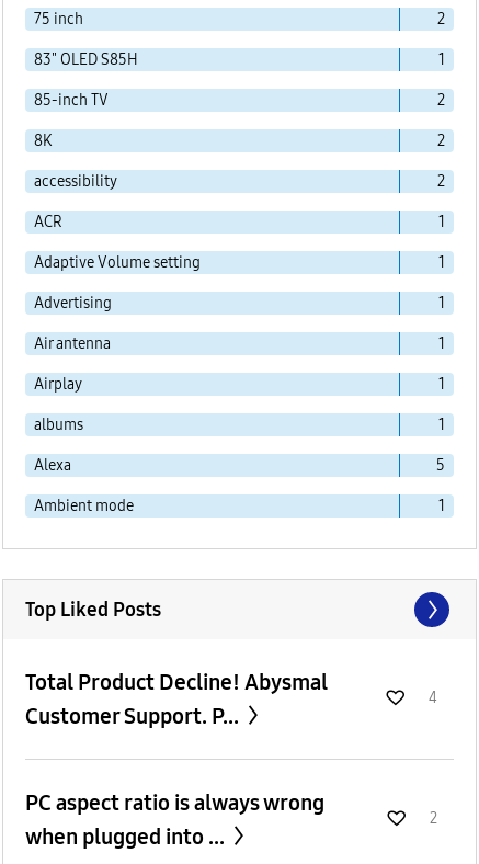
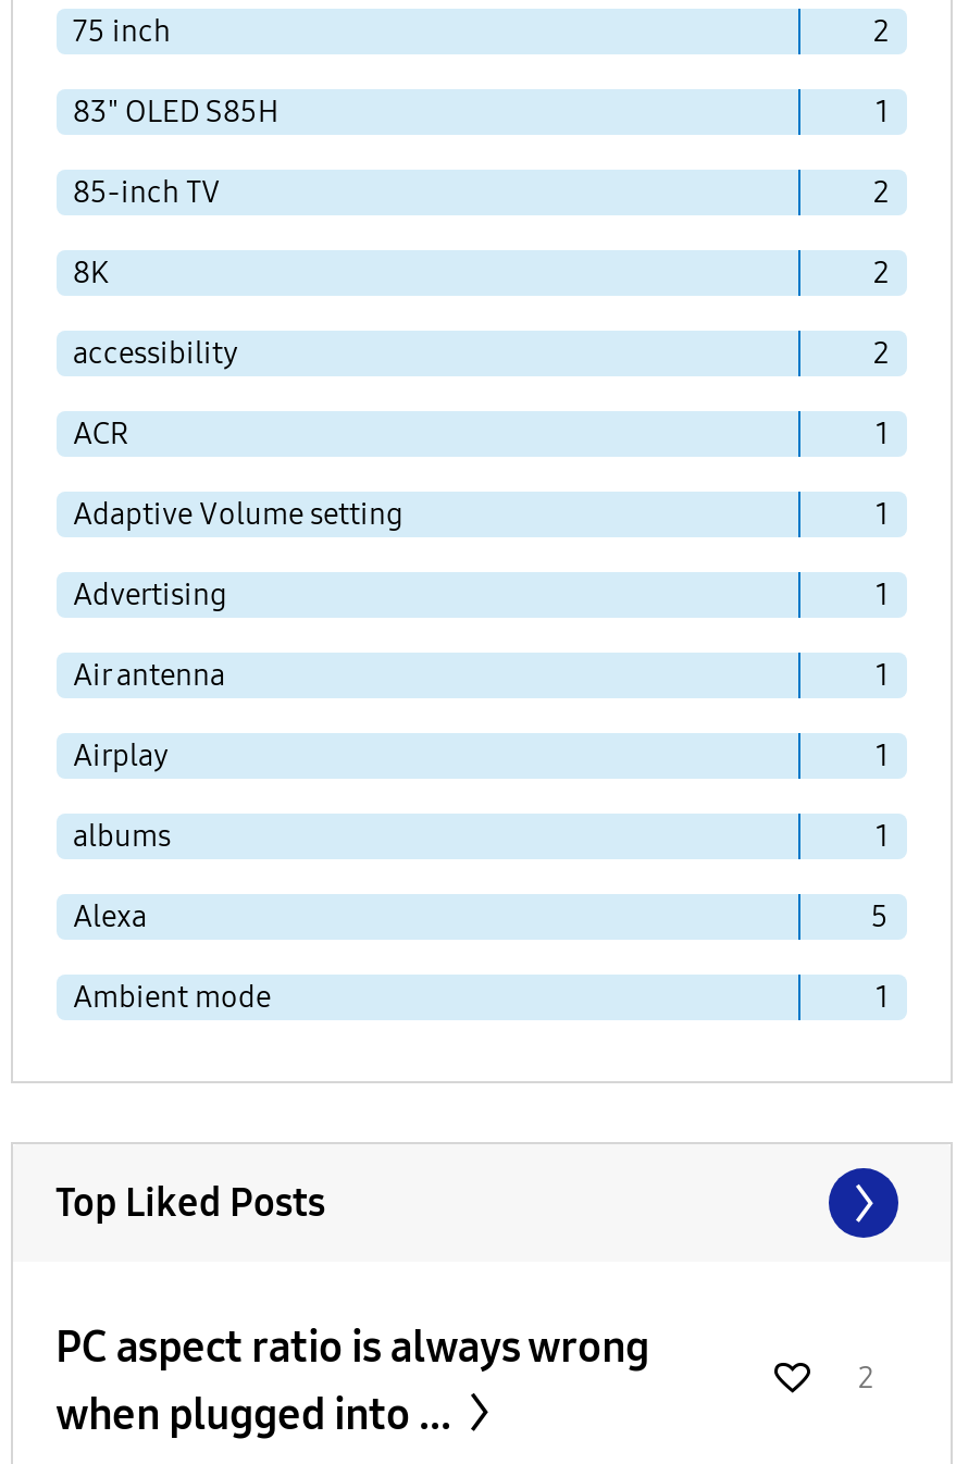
[25,669,327,729] Total Product Decline! Abysmal | Customer Support. P... -> none
[428,689,437,707] 4 -> none

